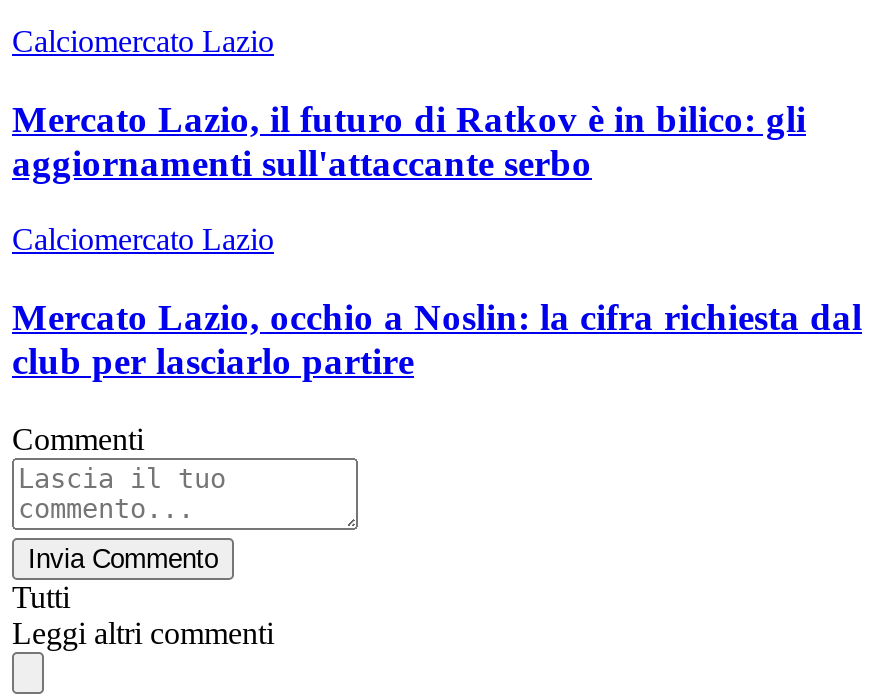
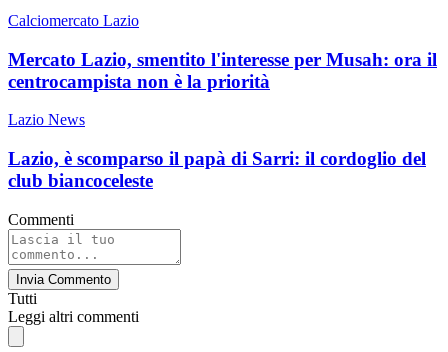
[12,97,806,183] Mercato Lazio, il futuro di Ratkov è in bilico: gli | aggiornamenti sull'attaccante serbo -> [8,49,437,92] Mercato Lazio, smentito l'interesse per Musah: ora il | centrocampista non è la priorità
[12,223,274,257] Calciomercato Lazio -> [8,111,85,128] Lazio News
[12,296,862,382] Mercato Lazio, occhio a Noslin: la cifra richiesta dal | club per lasciarlo partire -> [8,148,426,191] Lazio, è scomparso il papà di Sarri: il cordoglio del | club biancoceleste

